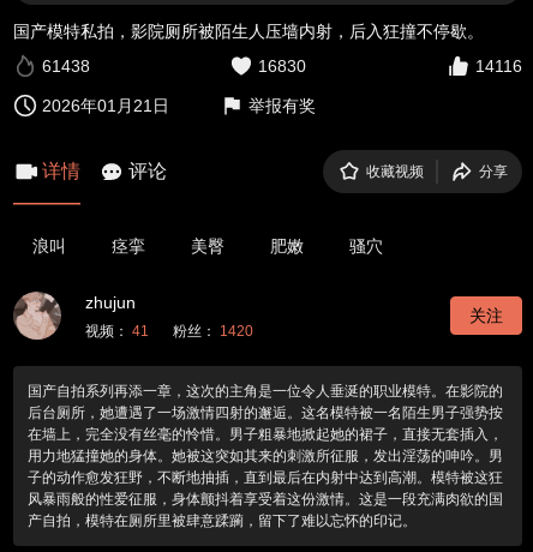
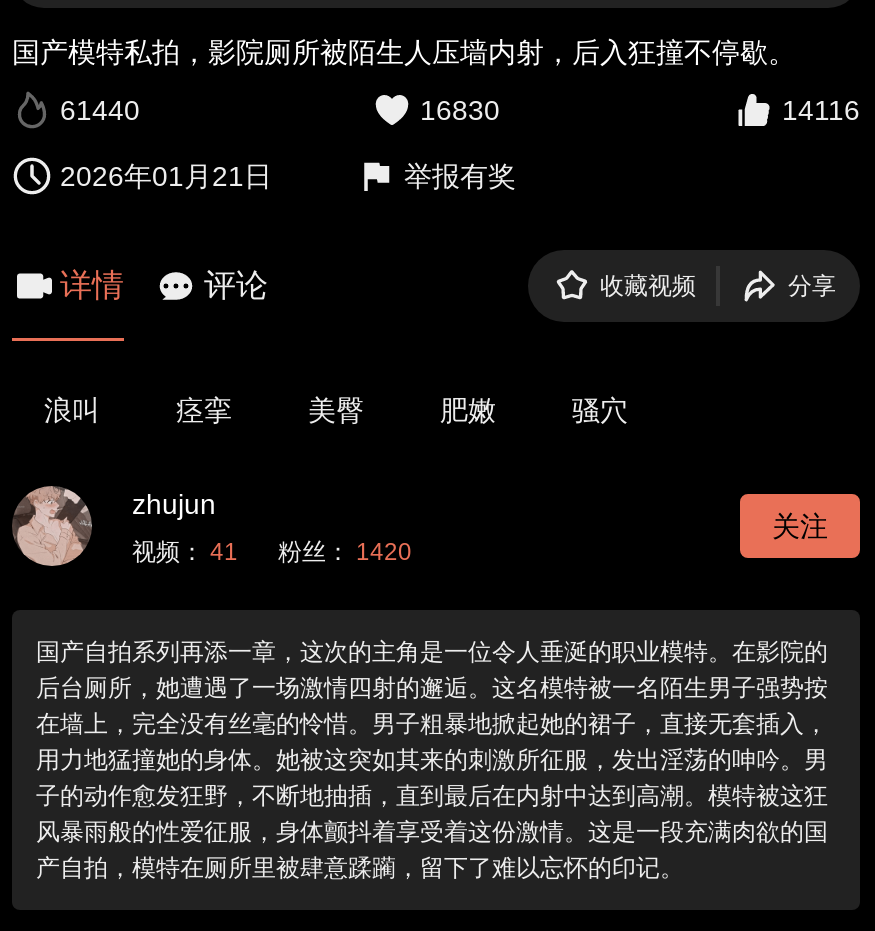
[42,56,90,75] 61438 -> [60,93,140,125] 61440

